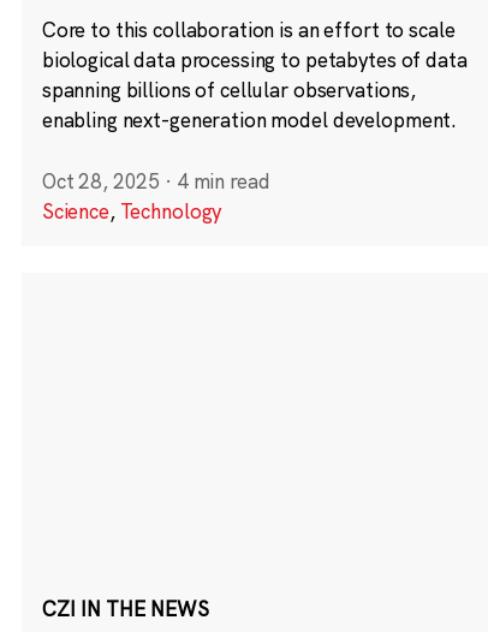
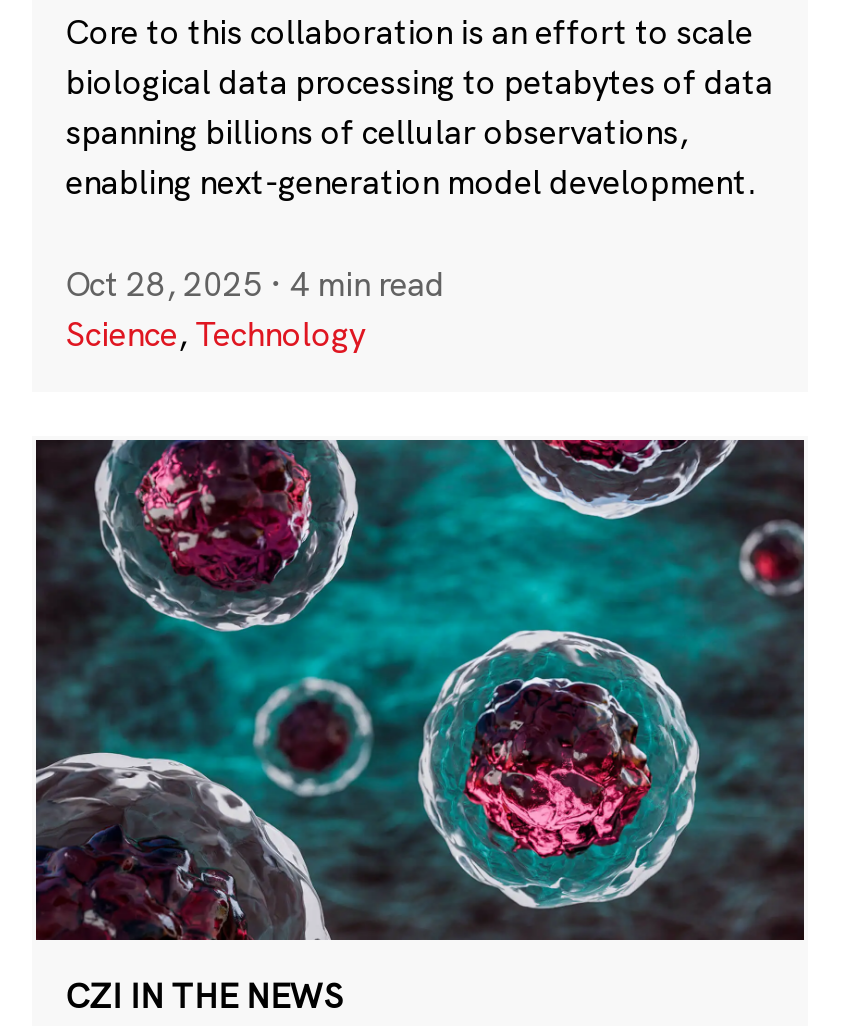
none -> [34,438,806,942] [image]

